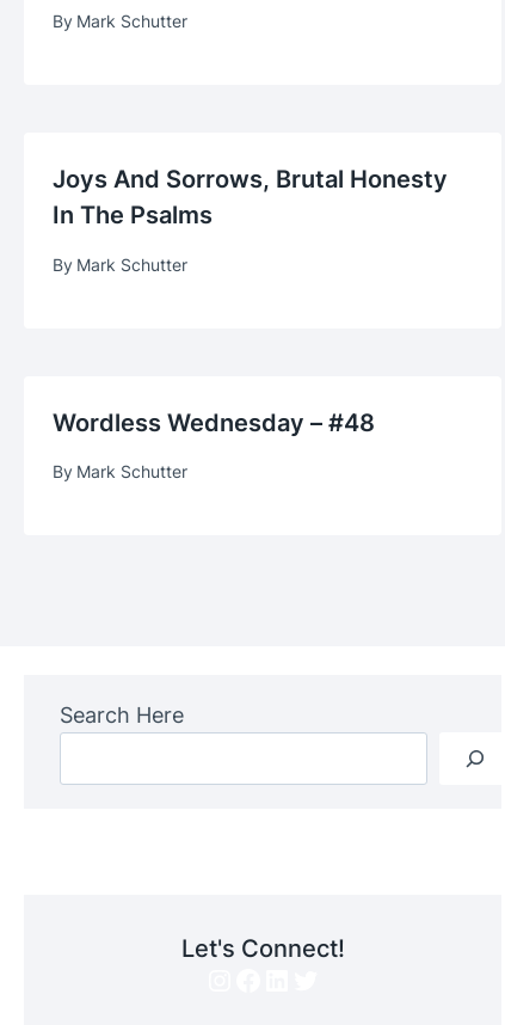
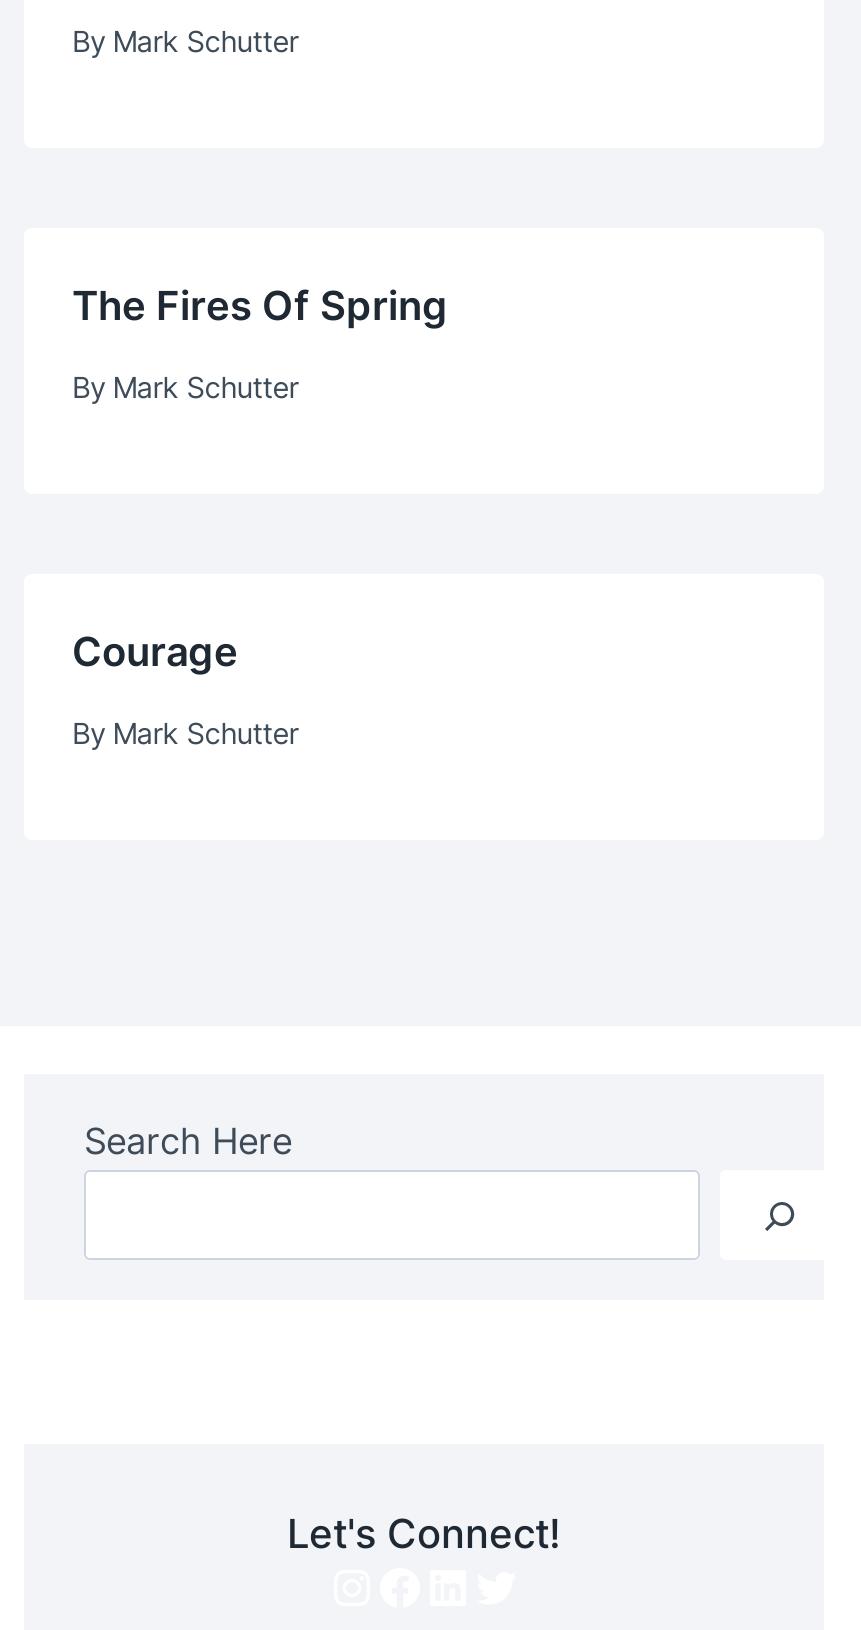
[53,165,448,230] Joys And Sorrows, Brutal Honesty | In The Psalms -> [72,281,448,329] The Fires Of Spring
[53,408,375,437] Wordless Wednesday – #48 -> [72,628,238,676] Courage

